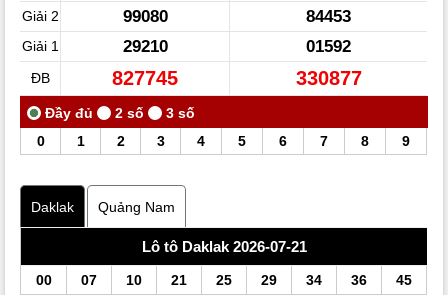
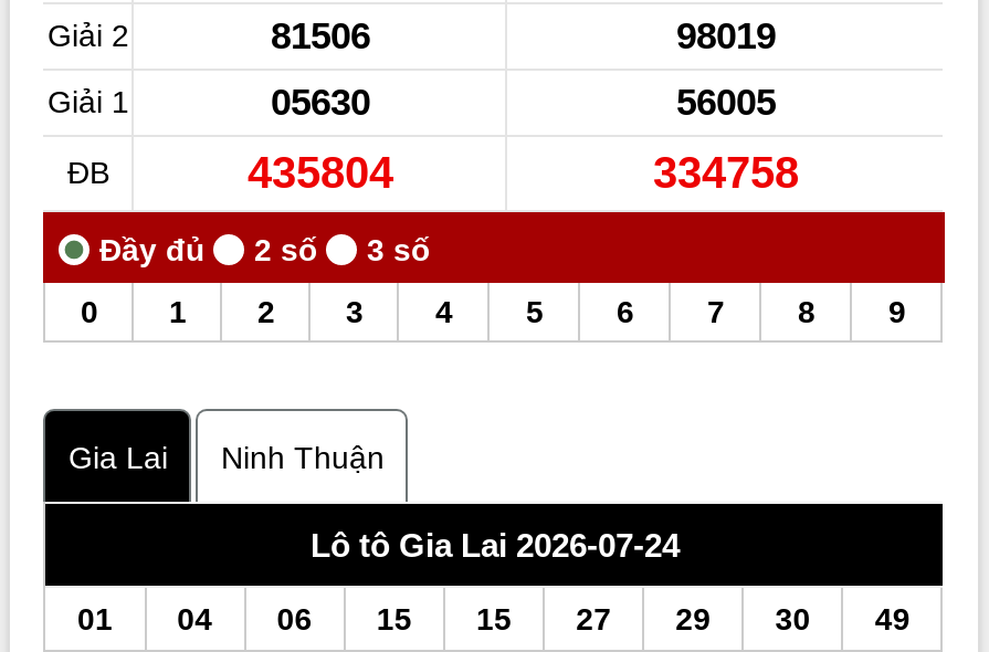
[123,7,168,26] 99080 -> [271,16,370,58] 81506
[306,7,351,26] 84453 -> [676,16,776,58] 98019
[123,37,168,56] 29210 -> [271,83,370,125] 05630
[306,37,351,56] 01592 -> [676,83,776,125] 56005
[112,67,178,89] 827745 -> [248,149,393,198] 435804
[296,67,362,89] 330877 -> [653,149,799,198] 334758
[31,199,175,215] Daklak | Quảng Nam -> [69,440,385,476] Gia Lai | Ninh Thuận
[142,238,307,255] Lô tô Daklak 2026-07-21 -> [311,527,680,564] Lô tô Gia Lai 2026-07-24
[35,272,232,288] 00 | 07 | 10 | 21 | 25 -> [77,602,611,637] 01 | 04 | 06 | 15 | 15 | 27
[306,272,412,288] 34 | 36 | 45 -> [775,602,910,637] 30 | 49

